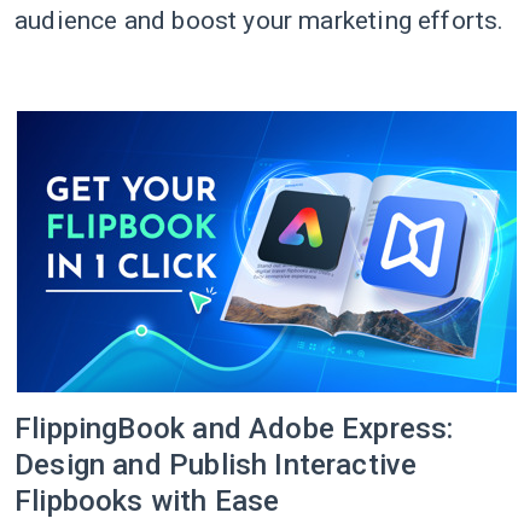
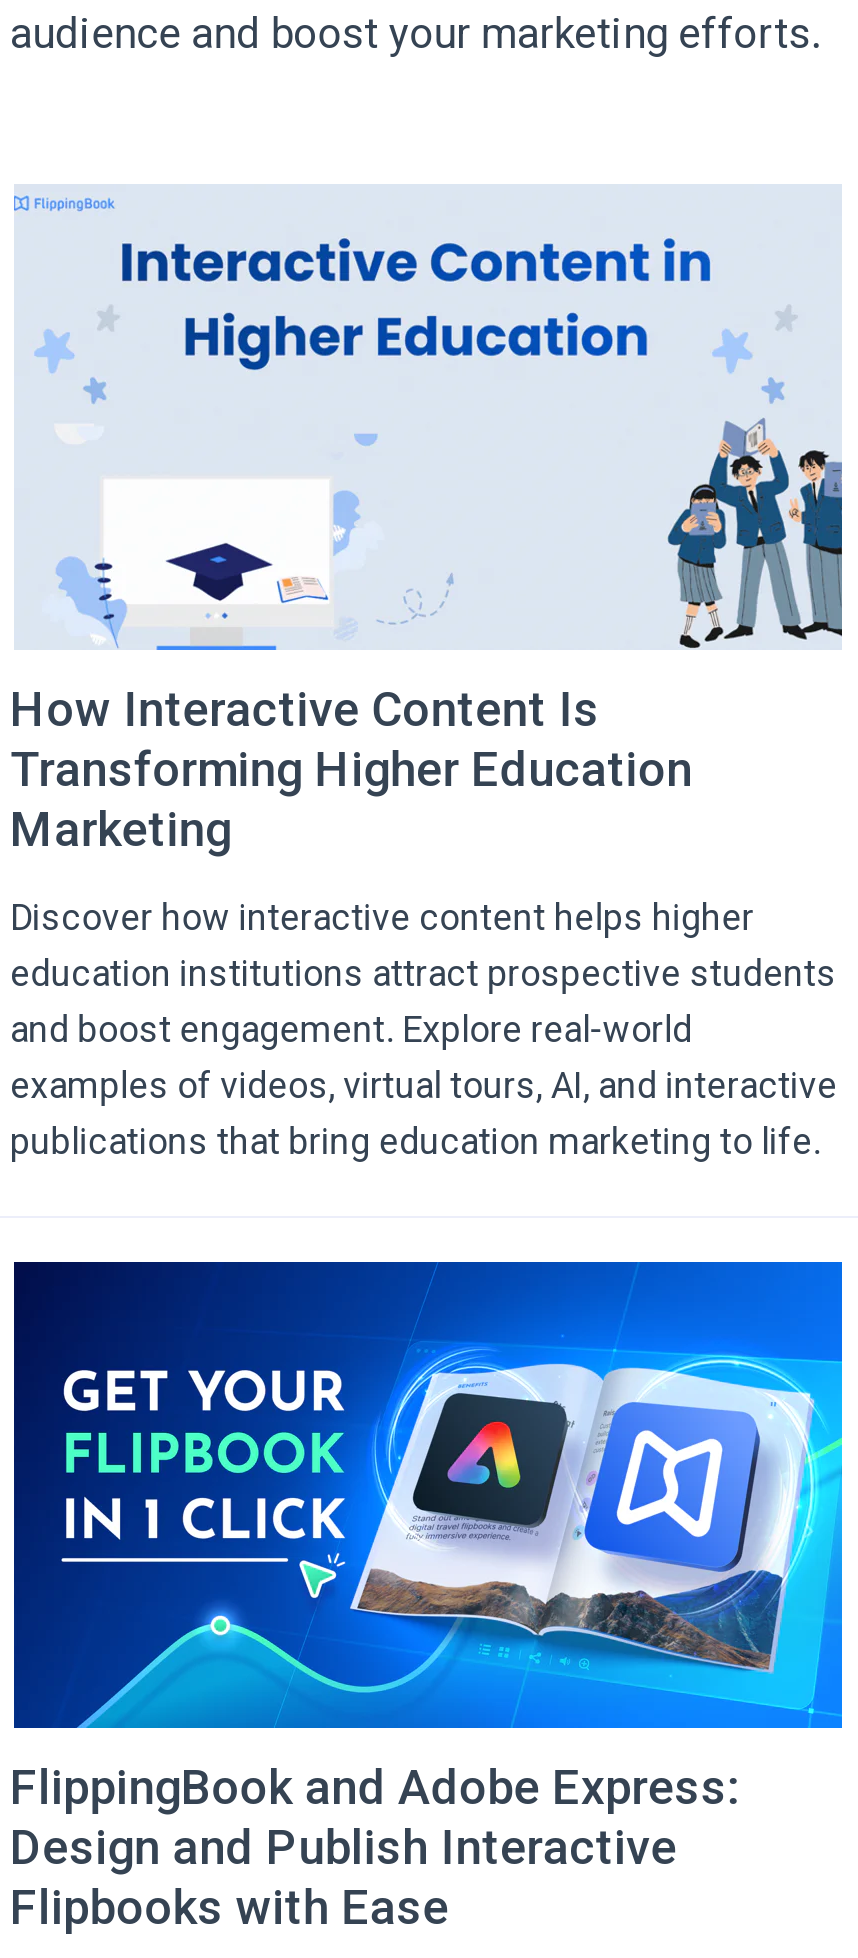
none -> [10,186,844,1162] [image] | How Interactive Content Is | Transforming Higher Education | Marketing | Discover how interactive content helps higher | education institutions attract prospective students | and boost engagement. Explore real-world | examples of videos, virtual tours, AI, and interactive | publications that bring education marketing to life.

